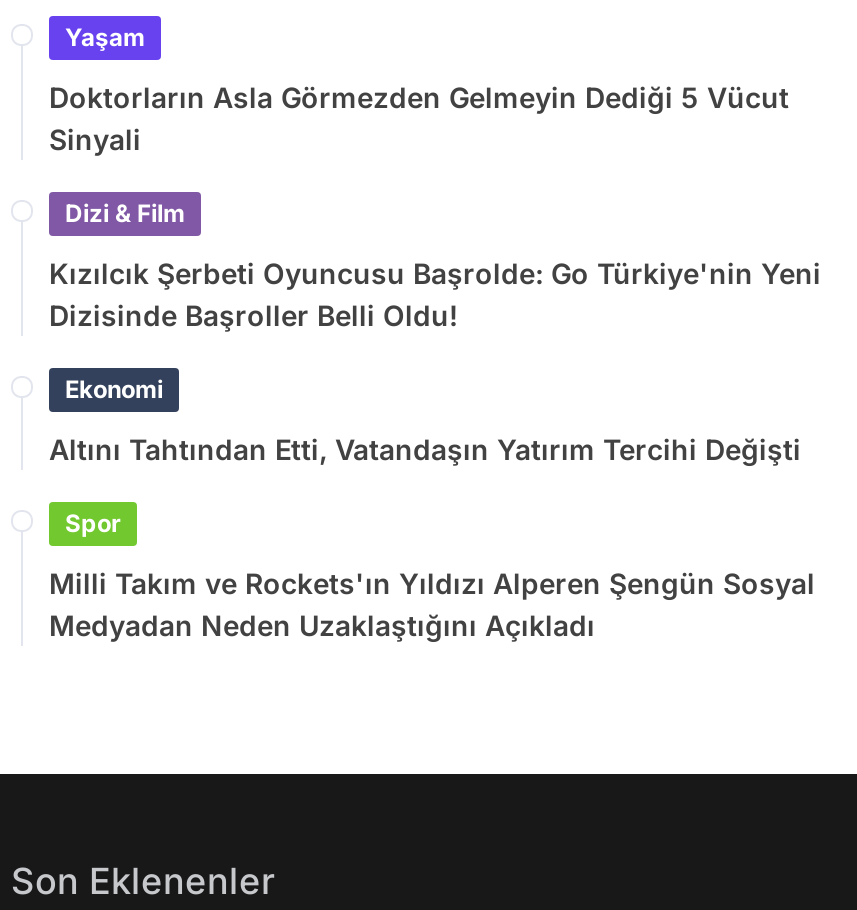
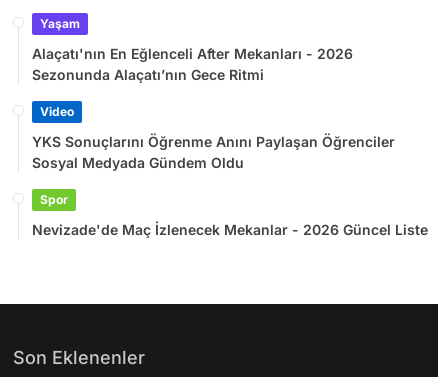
[49,80,821,466] Doktorların Asla Görmezden Gelmeyin Dediği 5 Vücut | Sinyali | Dizi & Film | Kızılcık Şerbeti Oyuncusu Başrolde: Go Türkiye'nin Yeni | Dizisinde Başroller Belli Oldu! | Ekonomi | Altını Tahtından Etti, Vatandaşın Yatırım Tercihi Değişti -> [32,45,395,171] Alaçatı'nın En Eğlenceli After Mekanları - 2026 | Sezonunda Alaçatı’nın Gece Ritmi | Video | YKS Sonuçlarını Öğrenme Anını Paylaşan Öğrenciler | Sosyal Medyada Gündem Oldu
[49,566,815,642] Milli Takım ve Rockets'ın Yıldızı Alperen Şengün Sosyal | Medyadan Neden Uzaklaştığını Açıkladı -> [32,221,428,238] Nevizade'de Maç İzlenecek Mekanlar - 2026 Güncel Liste

